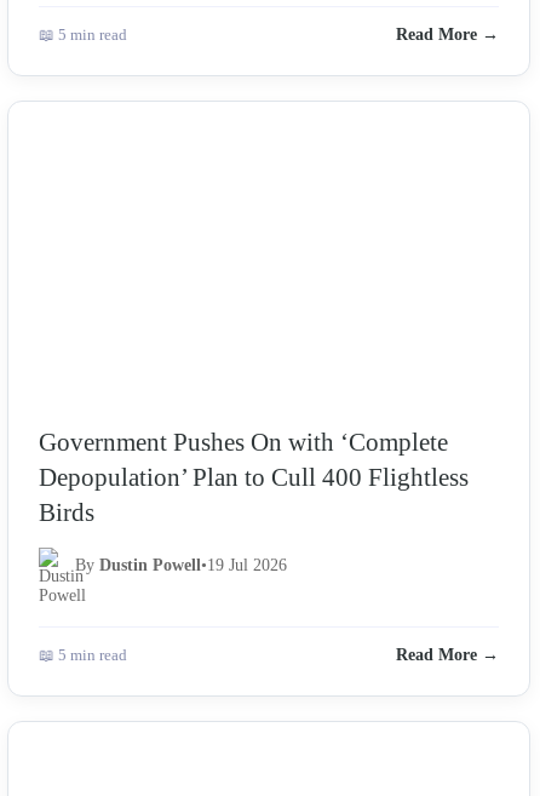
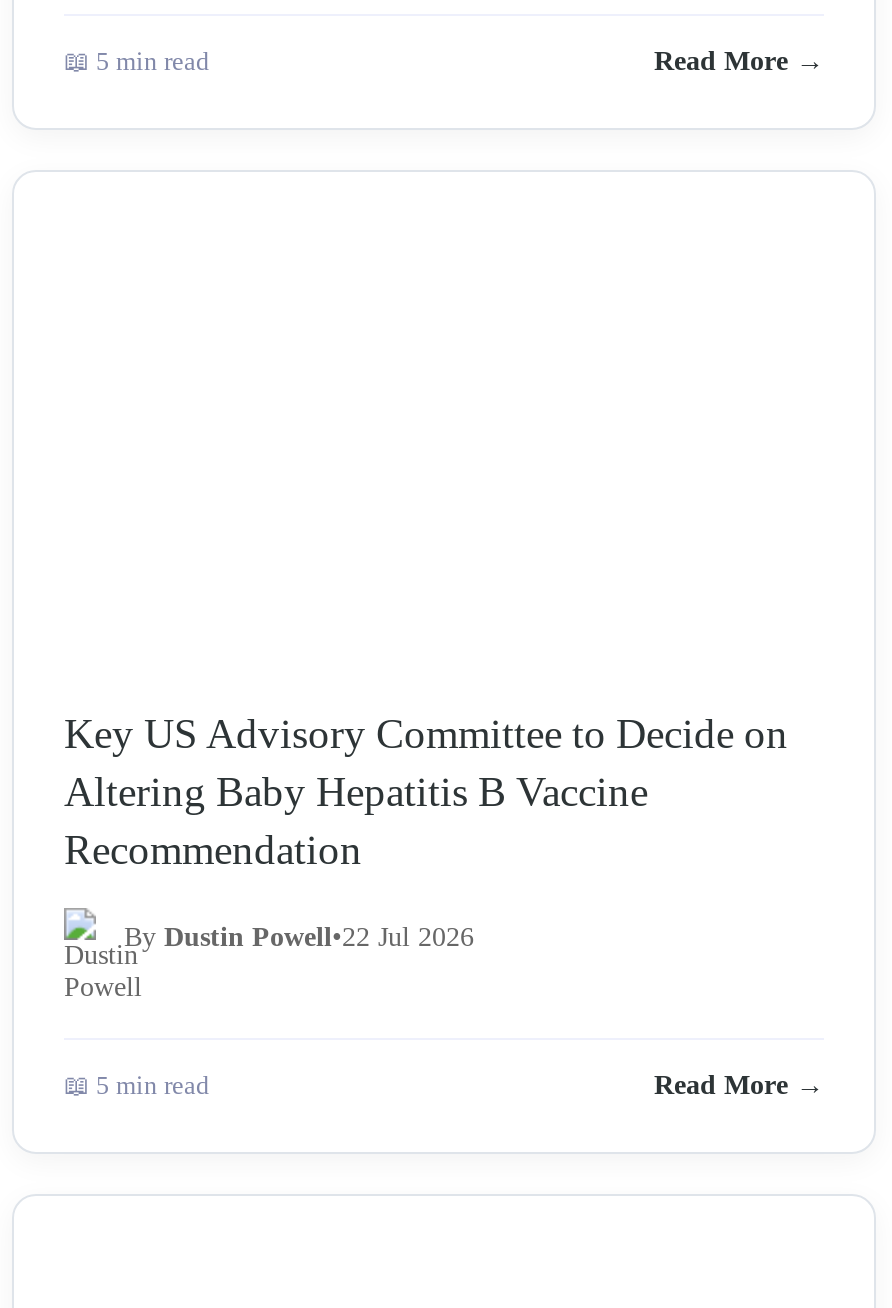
[39,427,469,526] Government Pushes On with ‘Complete | Depopulation’ Plan to Cull 400 Flightless | Birds -> [64,710,788,872] Key US Advisory Committee to Decide on | Altering Baby Hepatitis B Vaccine | Recommendation
[75,556,287,574] By Dustin Powell•19 Jul 2026 -> [124,922,474,952] By Dustin Powell•22 Jul 2026

